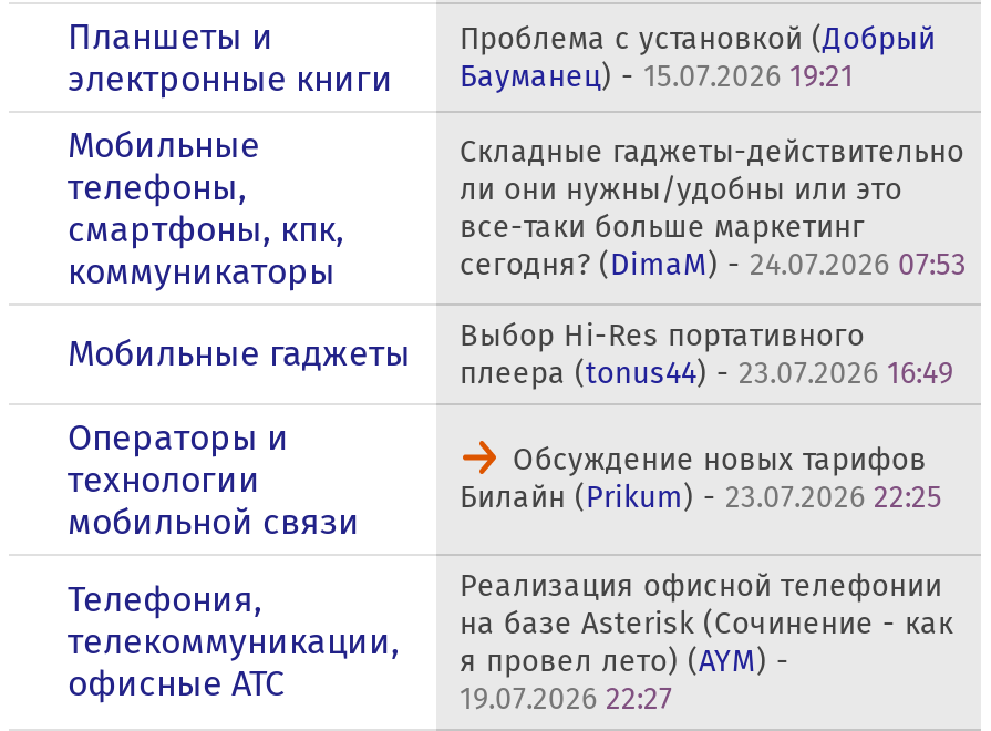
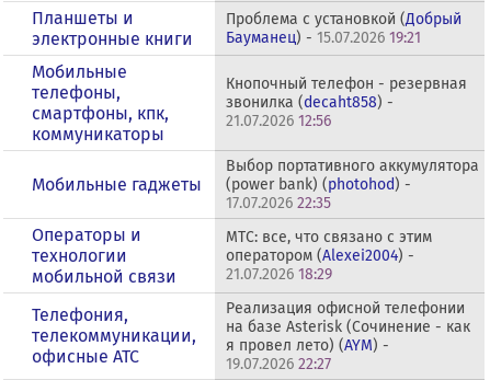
[460,133,967,284] Складные гаджеты-действительно | ли они нужны/удобны или это | все-таки больше маркетинг | сегодня? (DimaM) - 24.07.2026 07:53 -> [226,74,468,130] Кнопочный телефон - резервная | звонилка (decaht858) - | 21.07.2026 12:56
[460,317,953,392] Выбор Hi-Res портативного | плеера (tonus44) - 23.07.2026 16:49 -> [226,157,480,212] Выбор портативного аккумулятора | (power bank) (photohod) - | 17.07.2026 22:35
[460,441,942,516] Обсуждение новых тарифов | Билайн (Prikum) - 23.07.2026 22:25 -> [226,228,432,284] МТС: все, что связано с этим | оператором (Alexei2004) - | 21.07.2026 18:29

